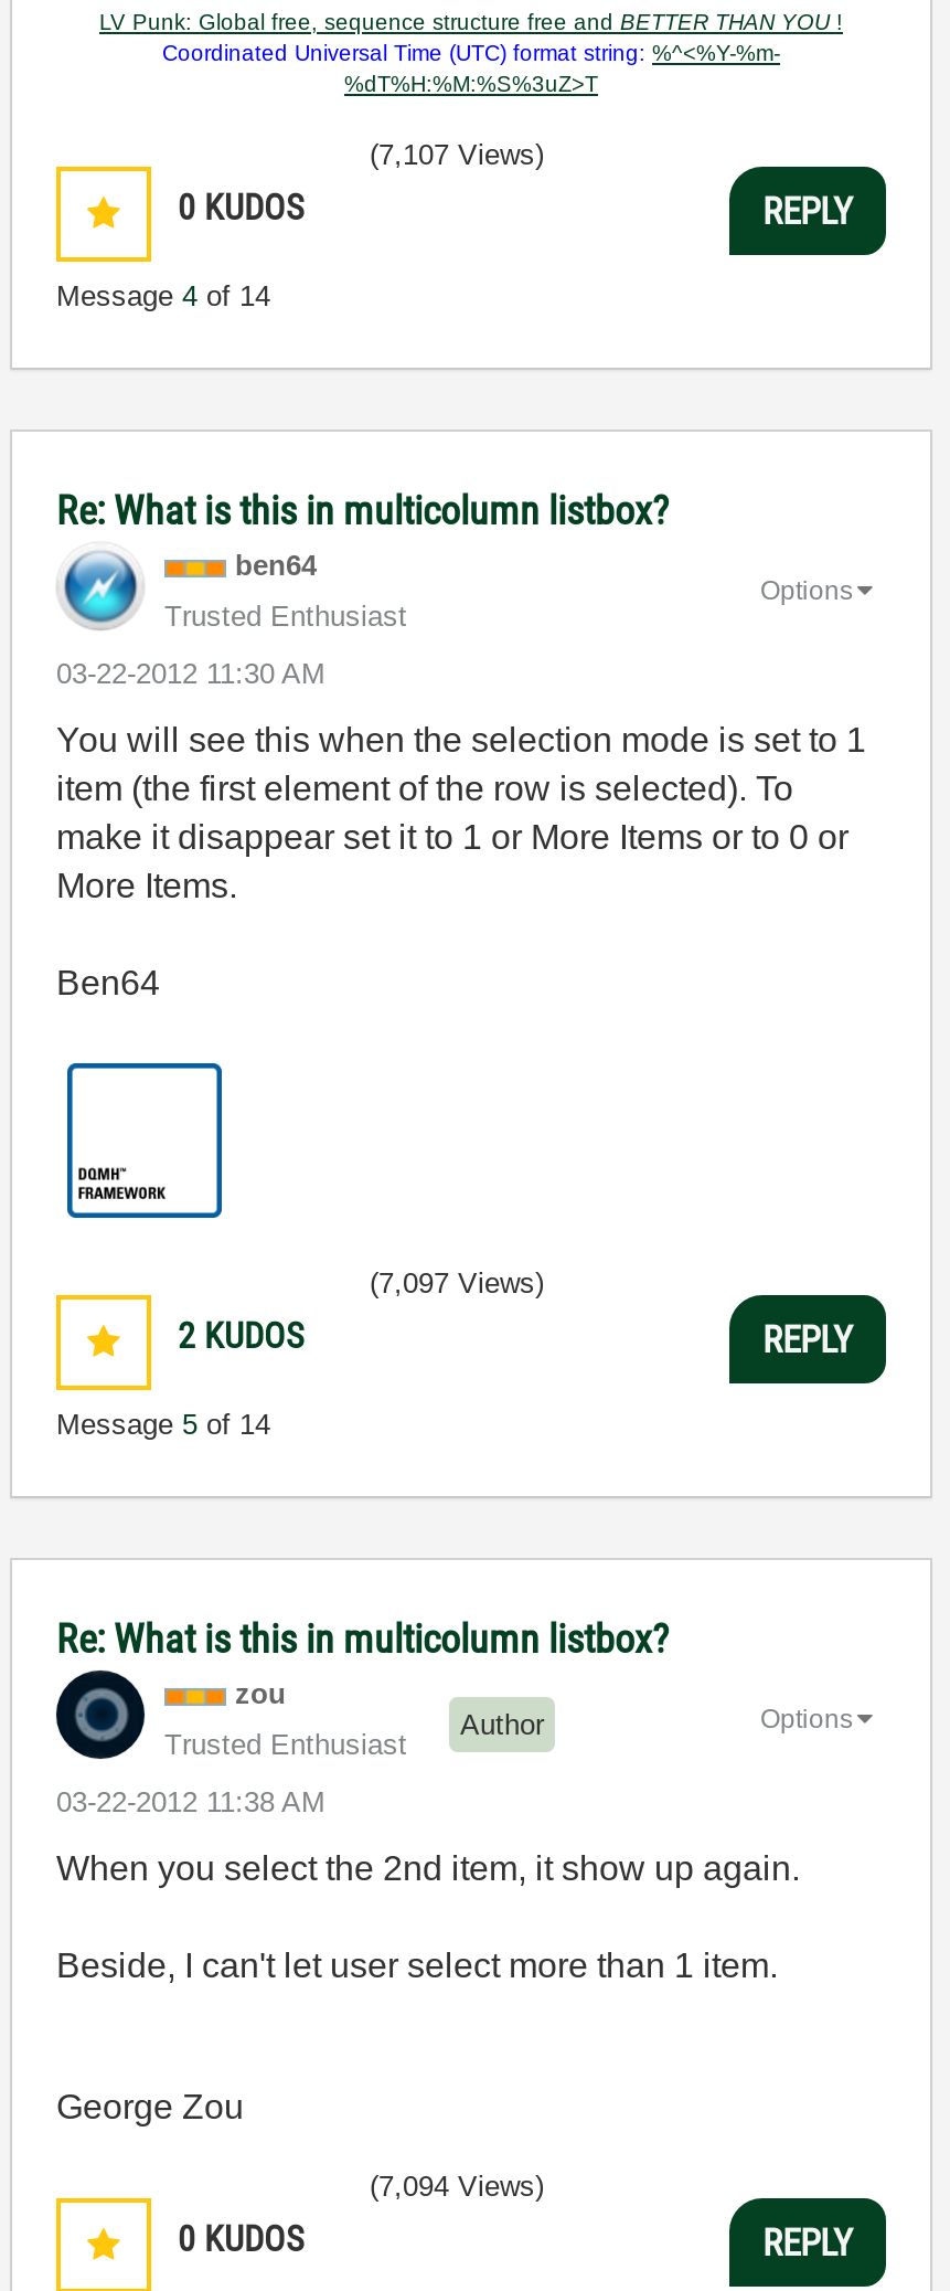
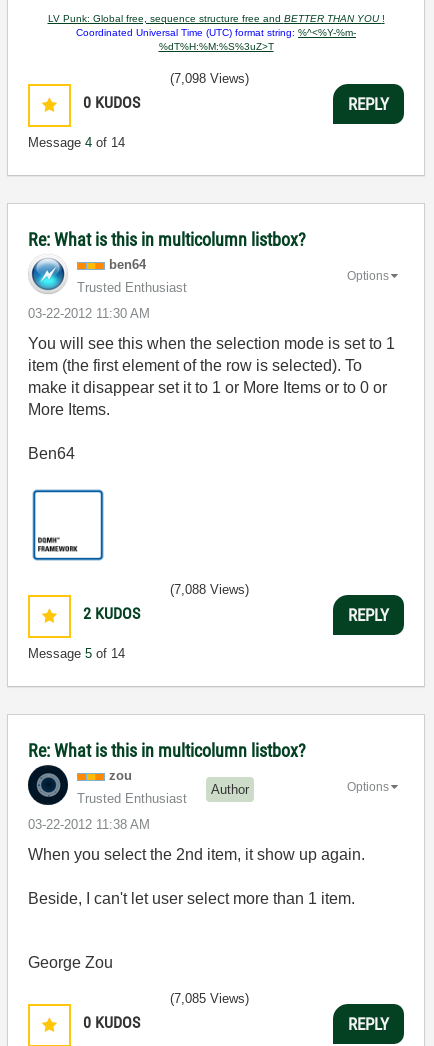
[370,139,544,172] (7,107 Views) -> [170,71,249,86] (7,098 Views)
[370,1267,544,1300] (7,097 Views) -> [170,582,249,597] (7,088 Views)
[370,2170,544,2204] (7,094 Views) -> [170,991,249,1006] (7,085 Views)

